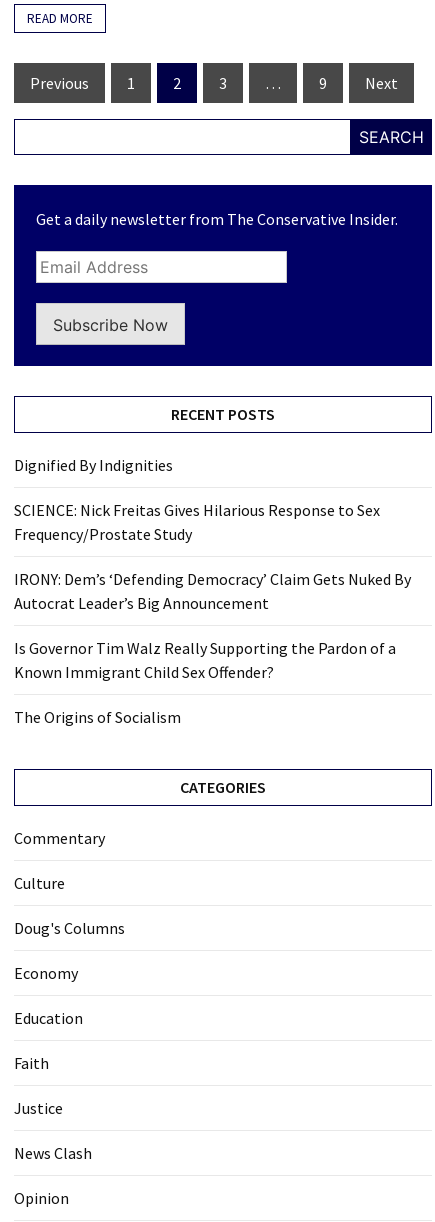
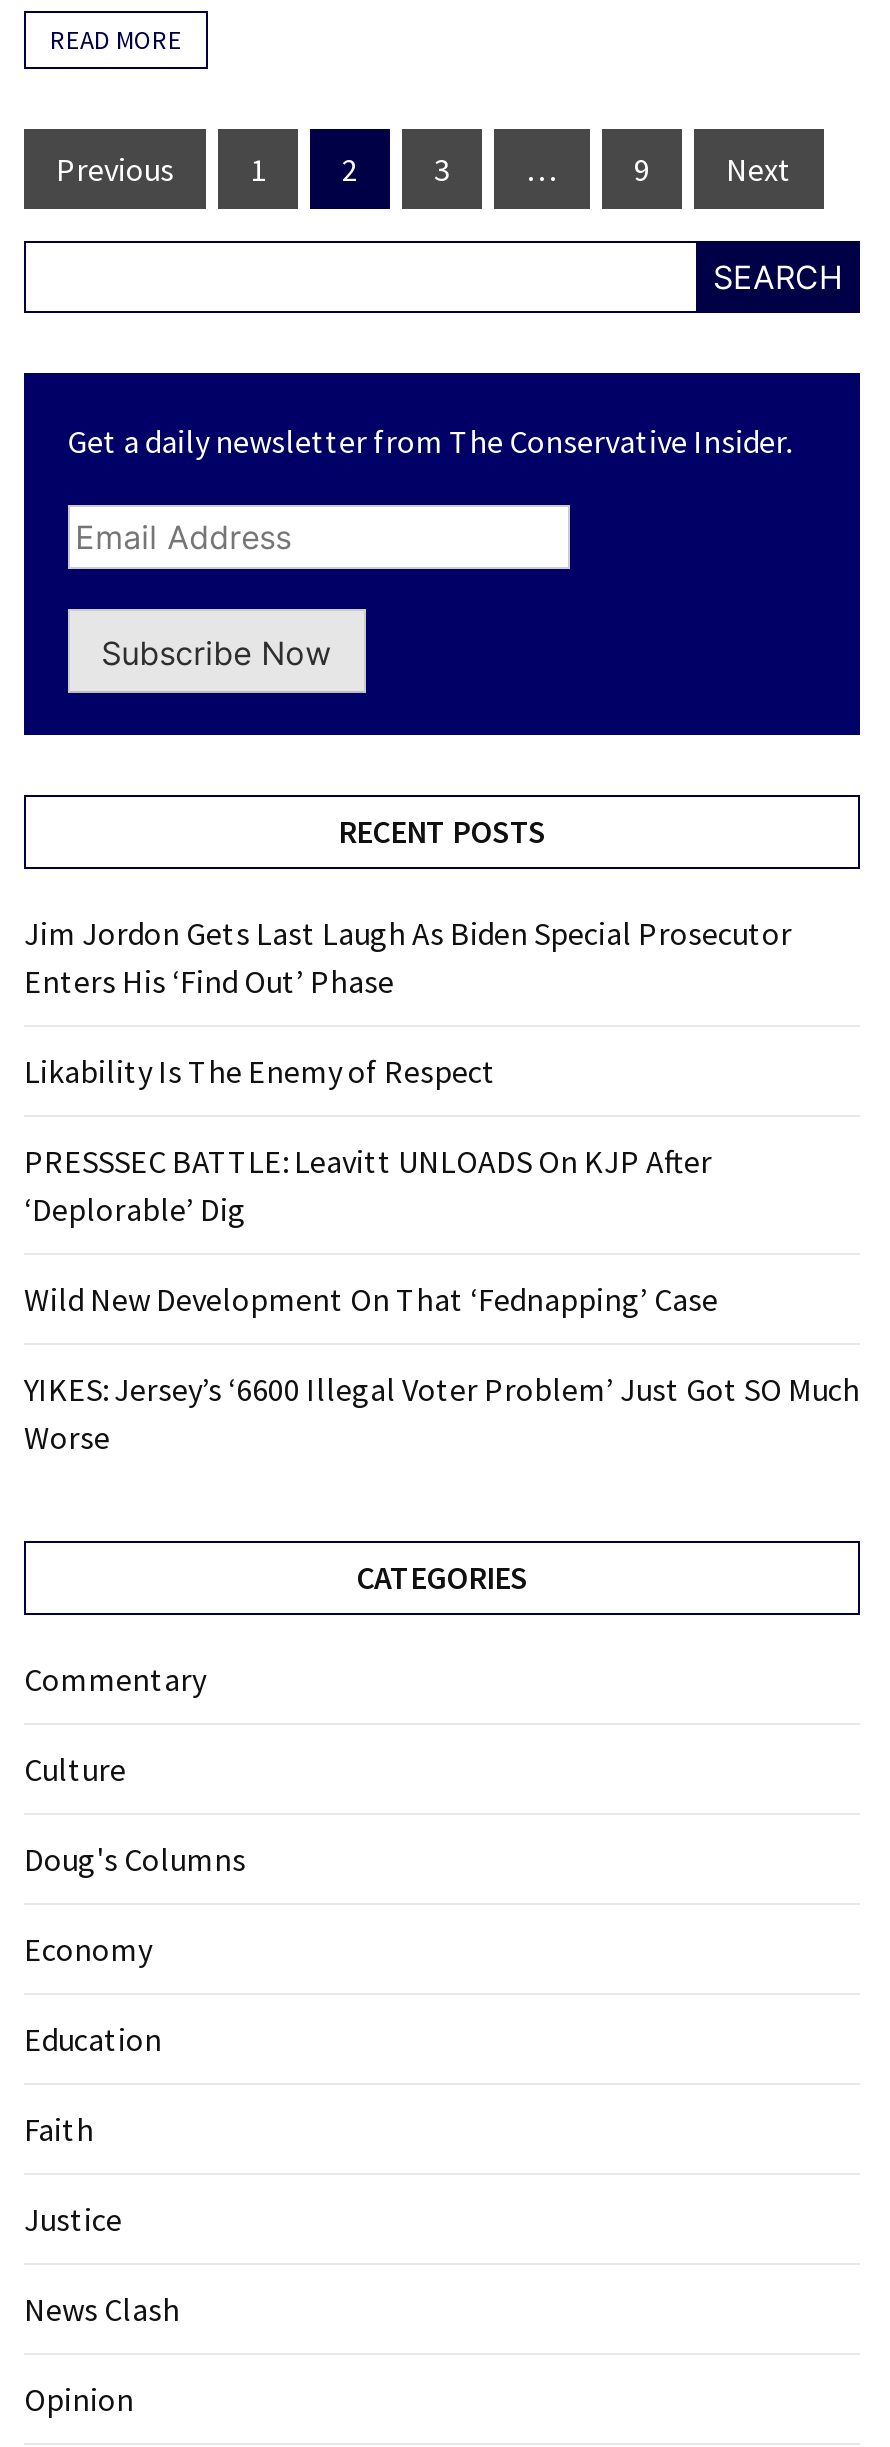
[14,455,173,475] Dignified By Indignities -> [24,913,792,1001] Jim Jordon Gets Last Laugh As Biden Special Prosecutor | Enters His ‘Find Out’ Phase
[14,500,380,544] SCIENCE: Nick Freitas Gives Hilarious Response to Sex | Frequency/Prostate Study -> [24,1051,496,1091] Likability Is The Enemy of Respect
[14,569,411,613] IRONY: Dem’s ‘Defending Democracy’ Claim Gets Nuked By | Autocrat Leader’s Big Announcement -> [24,1141,712,1229] PRESSSEC BATTLE: Leavitt UNLOADS On KJP After | ‘Deplorable’ Dig
[14,638,396,682] Is Governor Tim Walz Really Supporting the Pardon of a | Known Immigrant Child Sex Offender? -> [24,1279,718,1319] Wild New Development On That ‘Fednapping’ Case
[14,707,181,727] The Origins of Socialism -> [24,1369,860,1457] YIKES: Jersey’s ‘6600 Illegal Voter Problem’ Just Got SO Much | Worse

